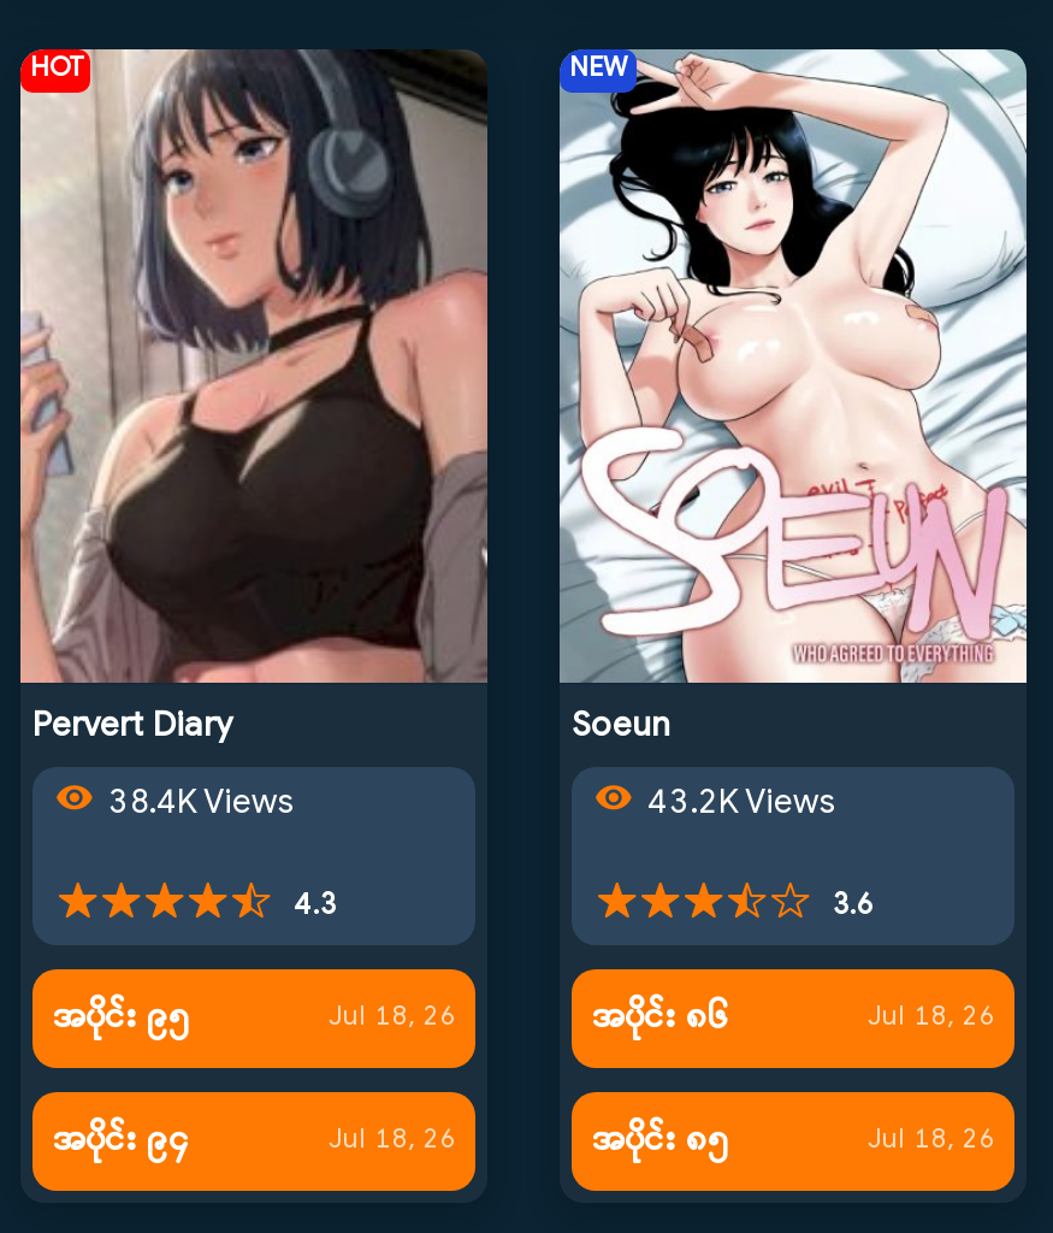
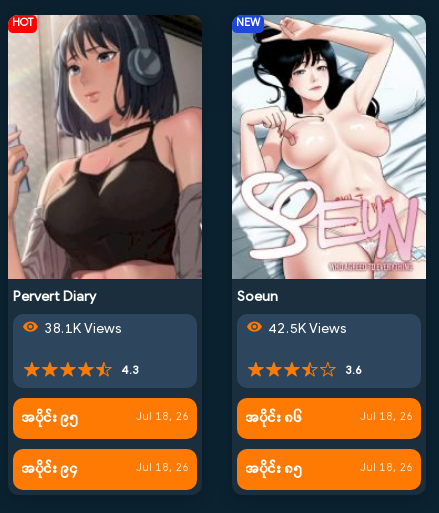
[93,780,295,830] 38.4K Views -> [38,319,122,340] 38.1K Views
[632,780,836,830] 43.2K Views -> [262,319,347,340] 42.5K Views

